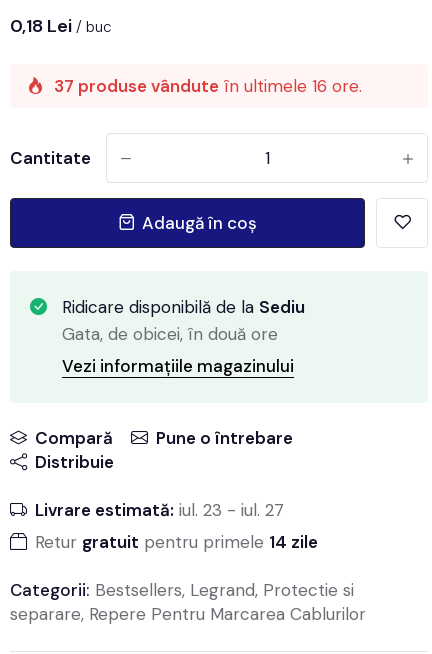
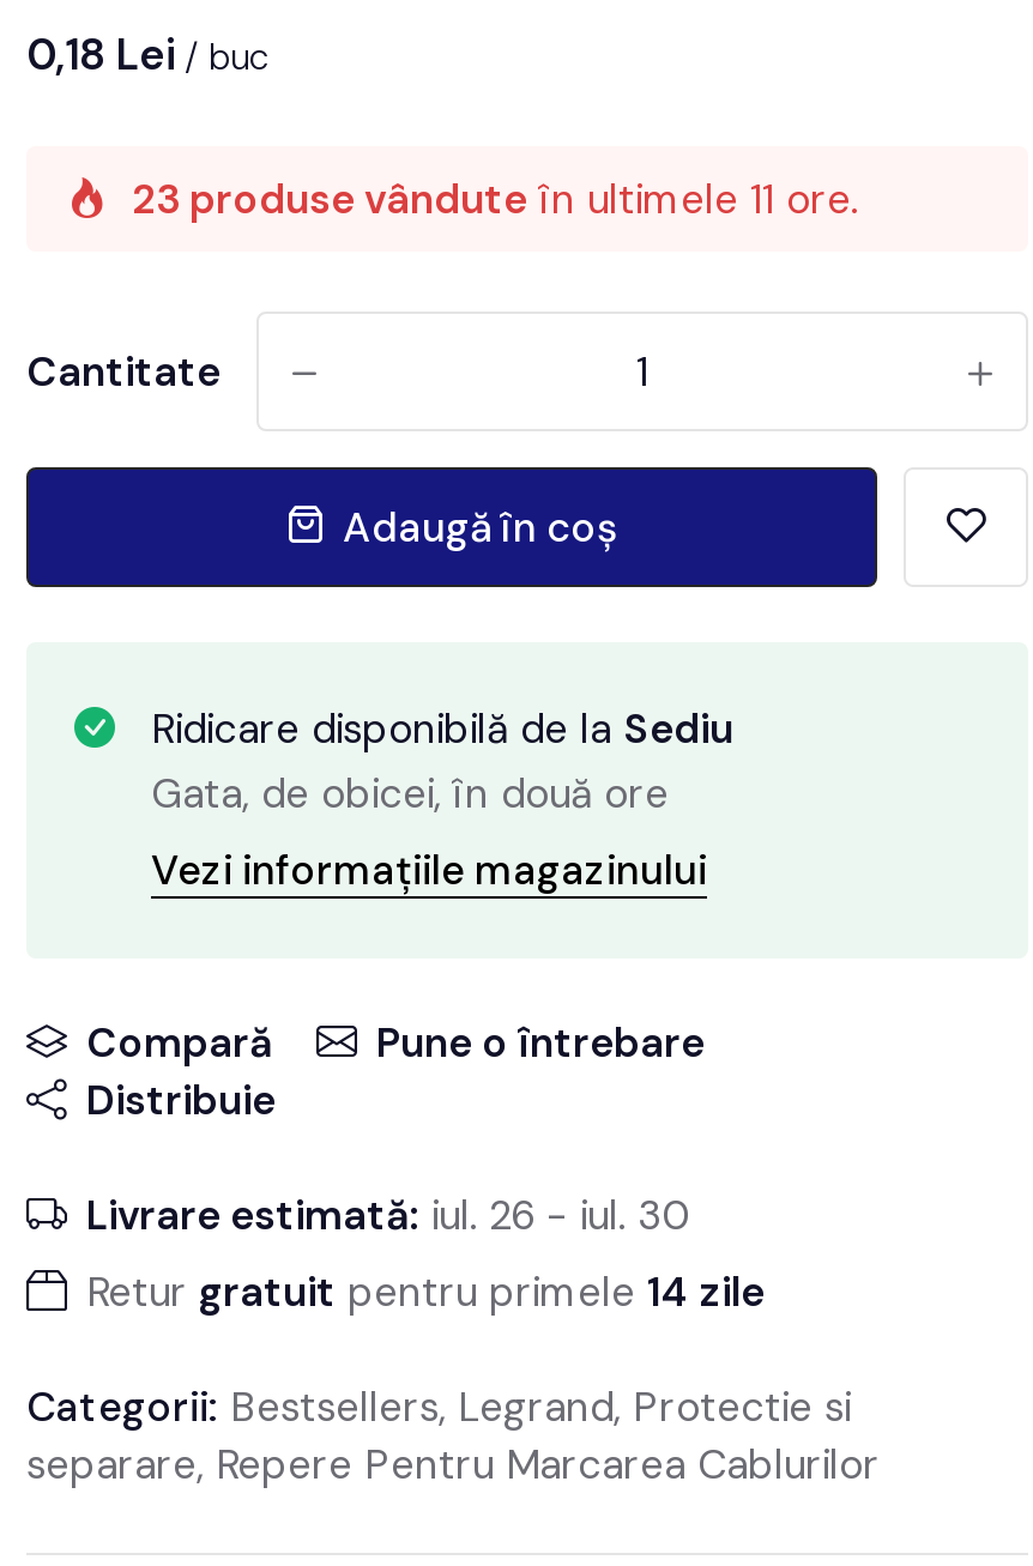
[54,75,362,97] 37 produse vândute în ultimele 16 ore. -> [132,173,858,225] 23 produse vândute în ultimele 11 ore.
[35,499,284,521] Livrare estimată: iul. 23 - iul. 27 -> [86,1189,690,1242] Livrare estimată: iul. 26 - iul. 30

